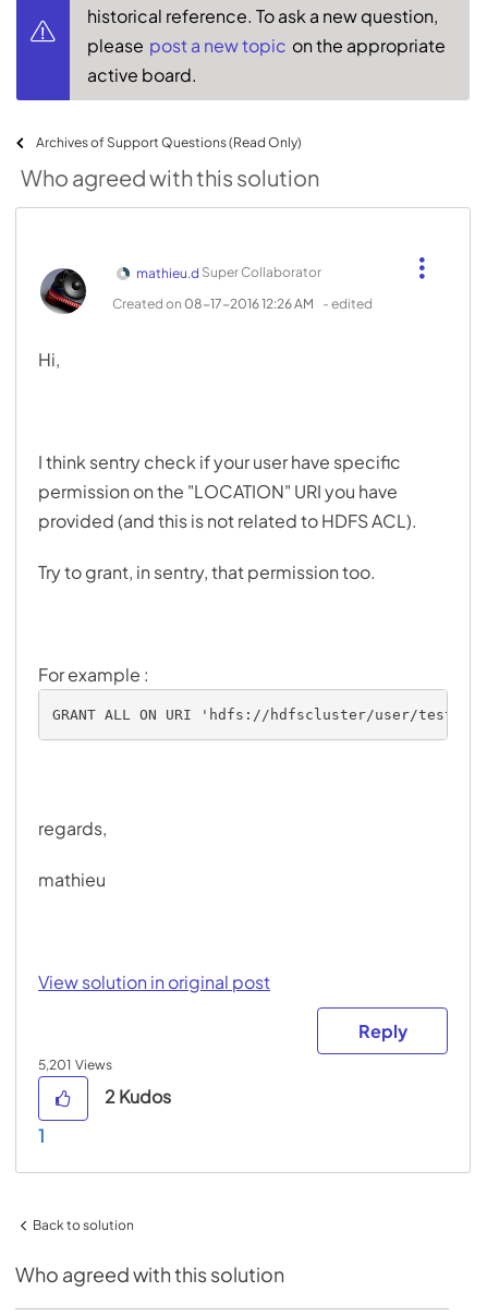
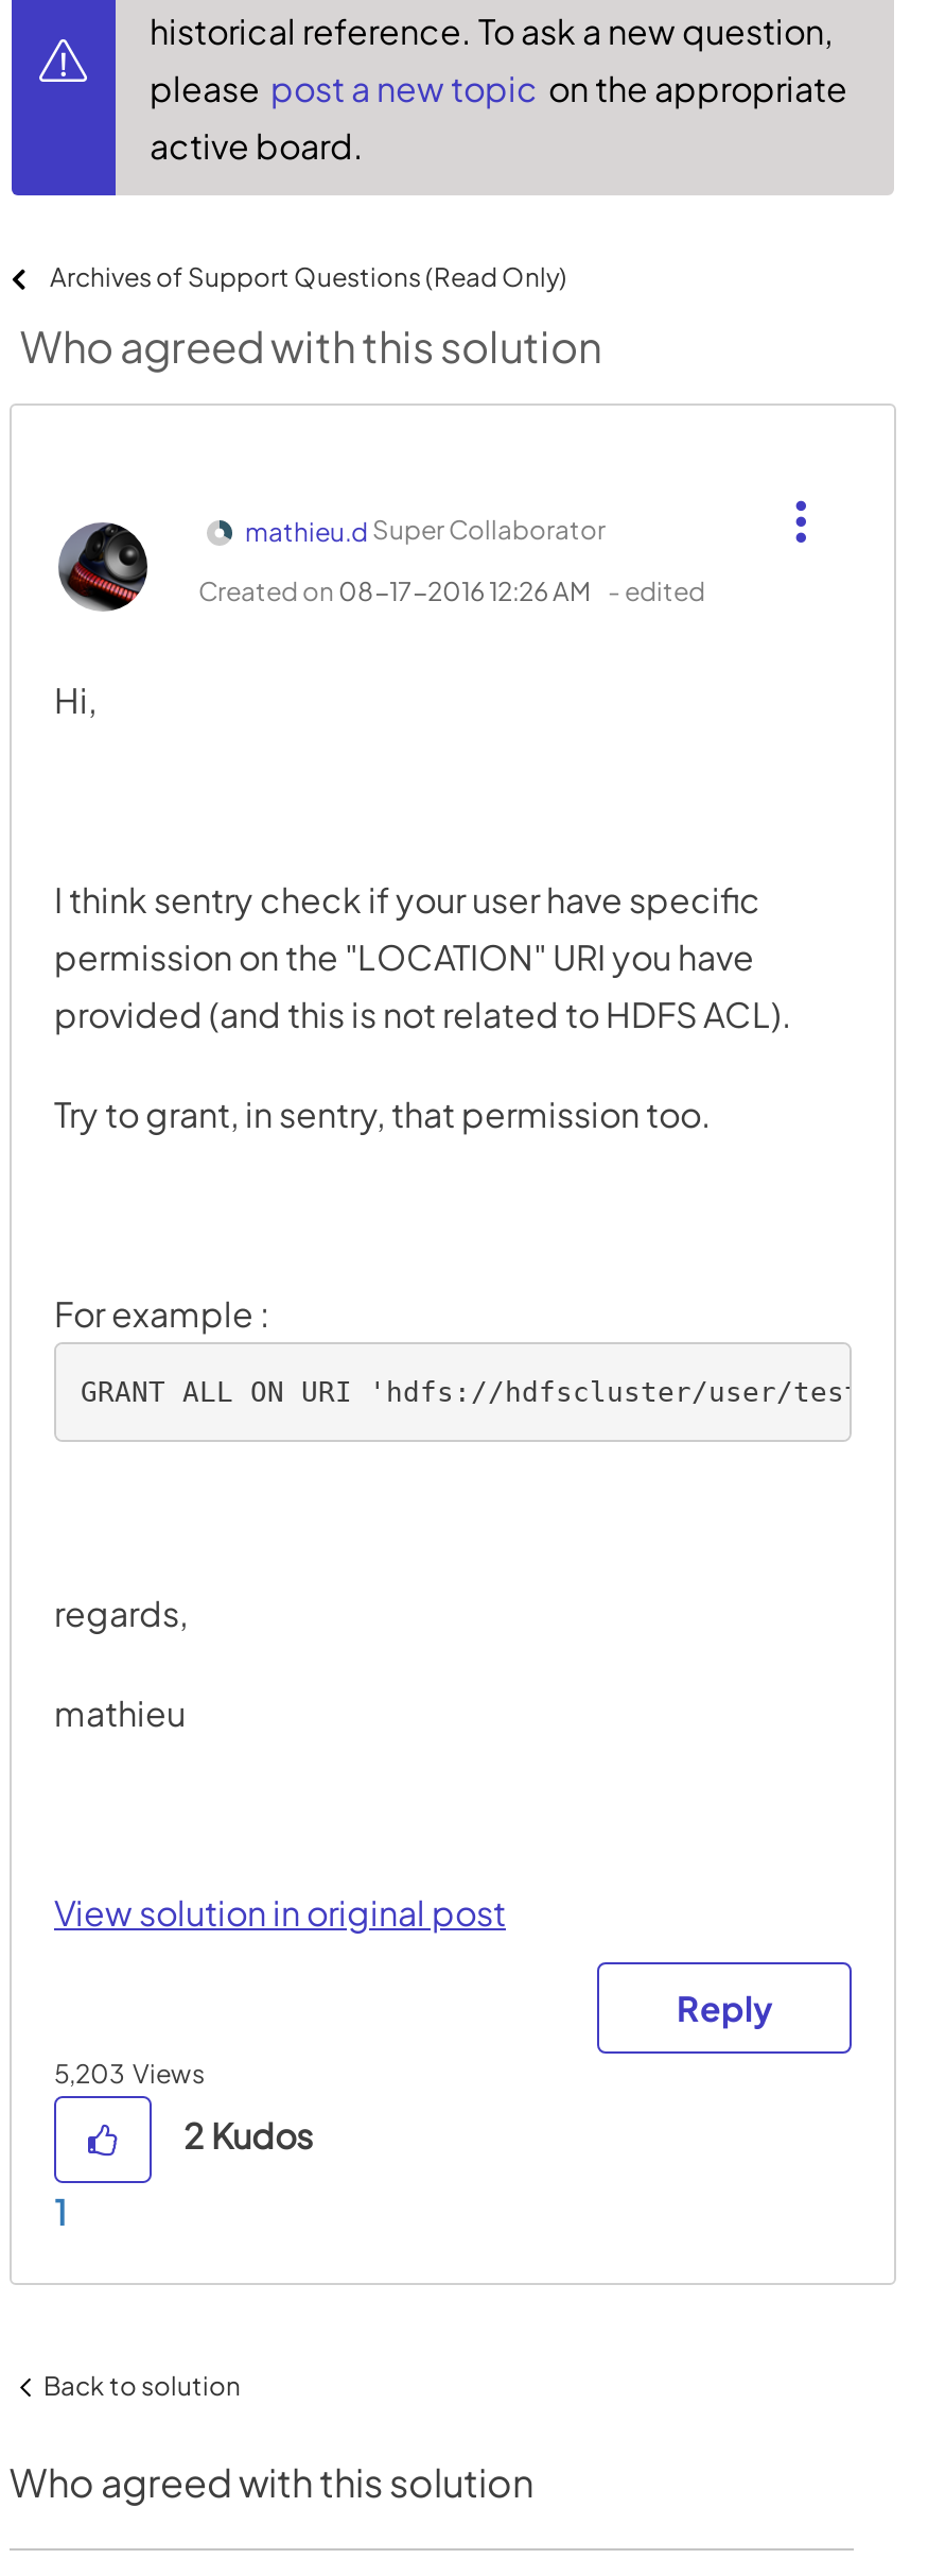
[38,1057,73,1073] 5,201 -> [54,2058,128,2090] 5,203

